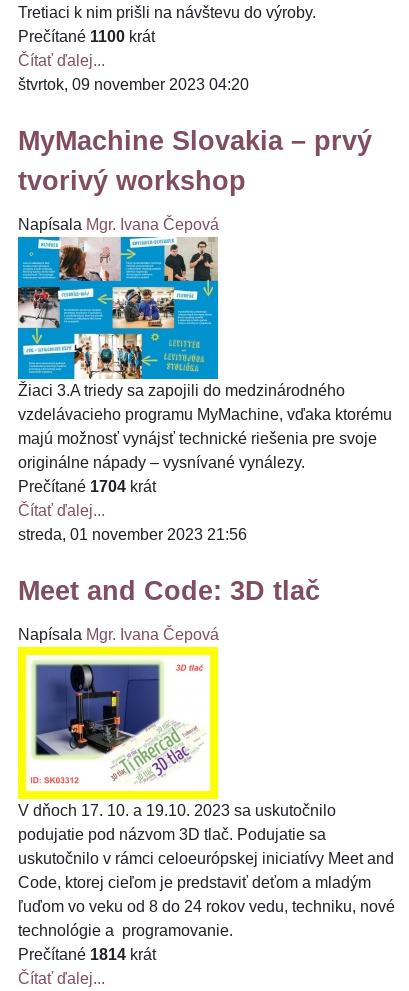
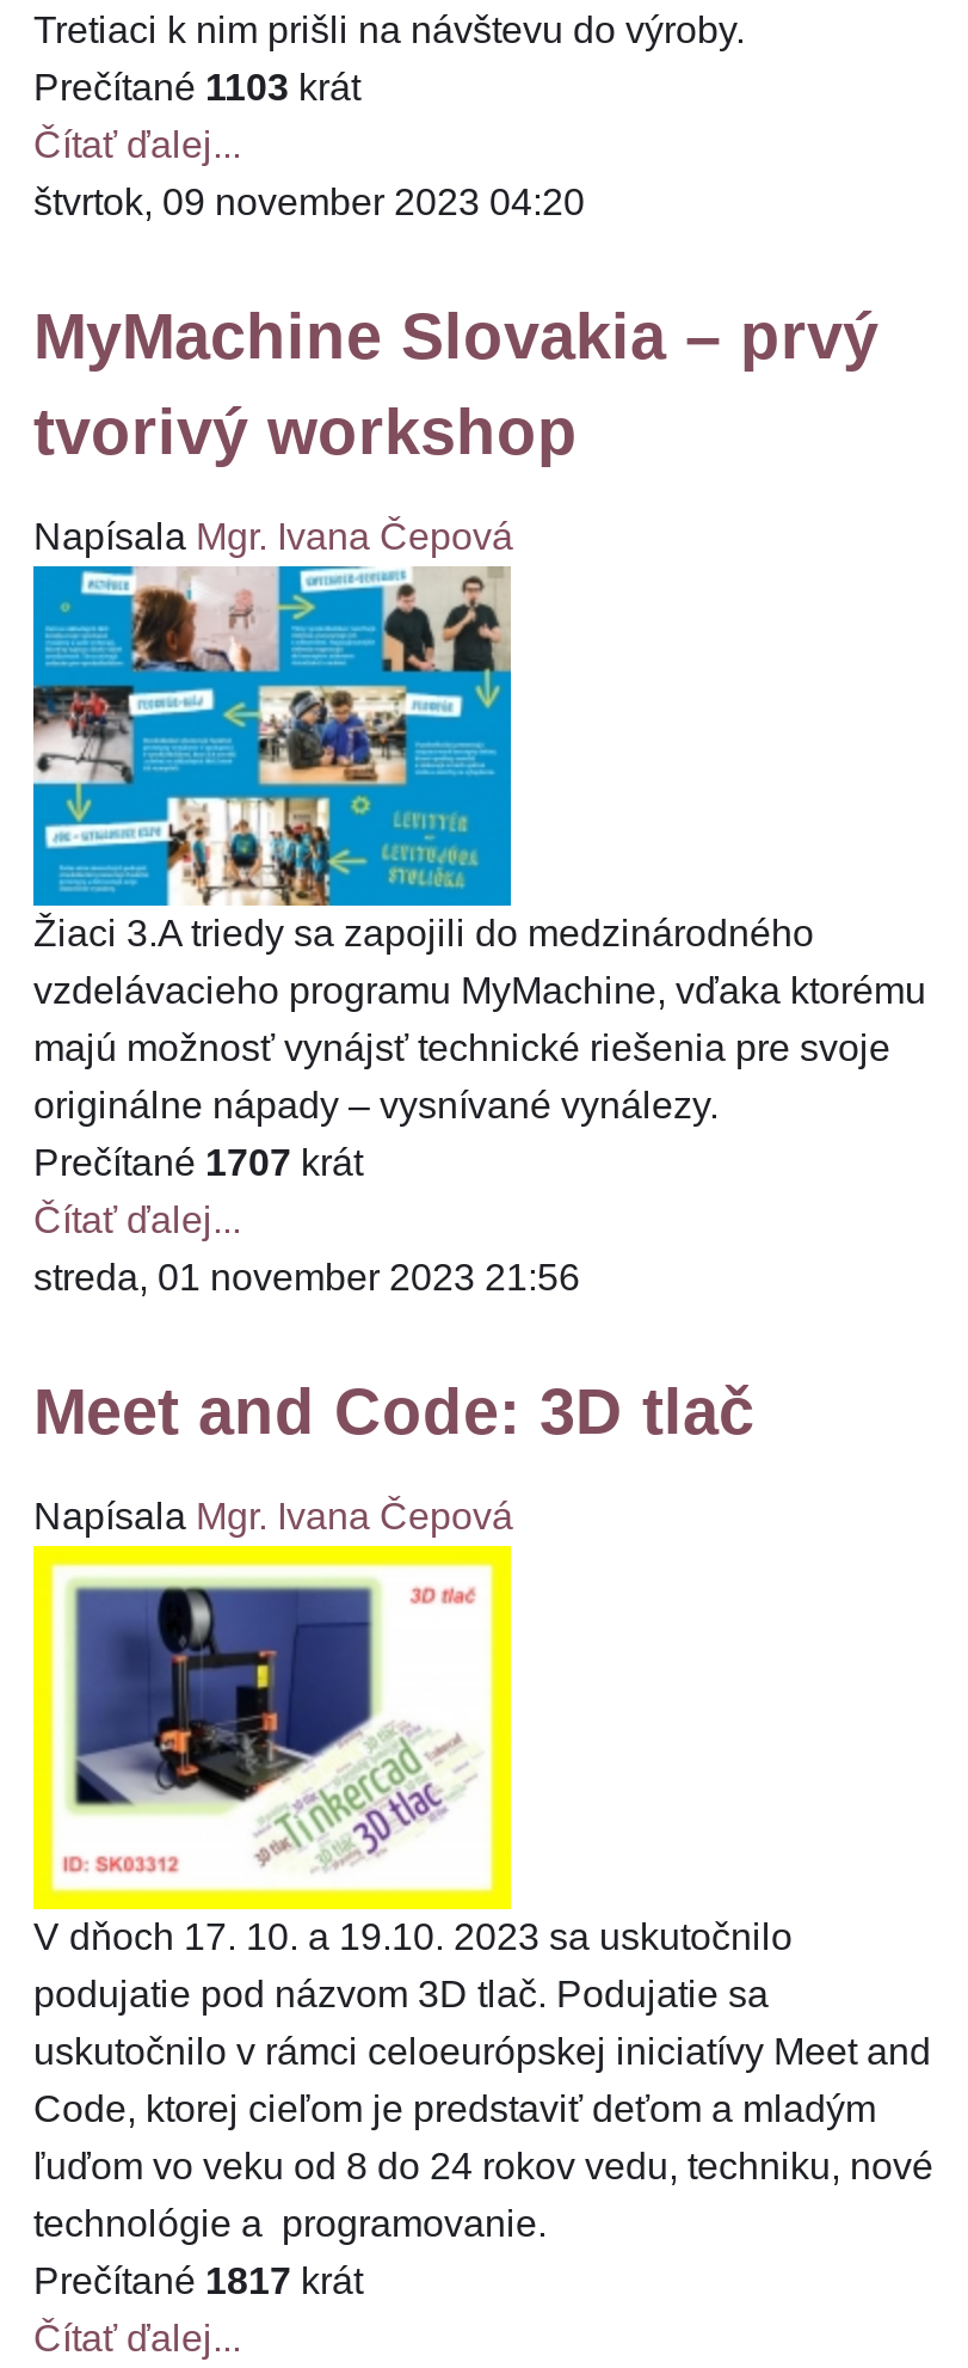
[18,28,155,45] Prečítané 1100 krát -> [33,67,360,108] Prečítané 1103 krát
[18,478,156,495] Prečítané 1704 krát -> [33,1142,363,1183] Prečítané 1707 krát
[18,946,156,963] Prečítané 1814 krát -> [33,2261,363,2301] Prečítané 1817 krát

